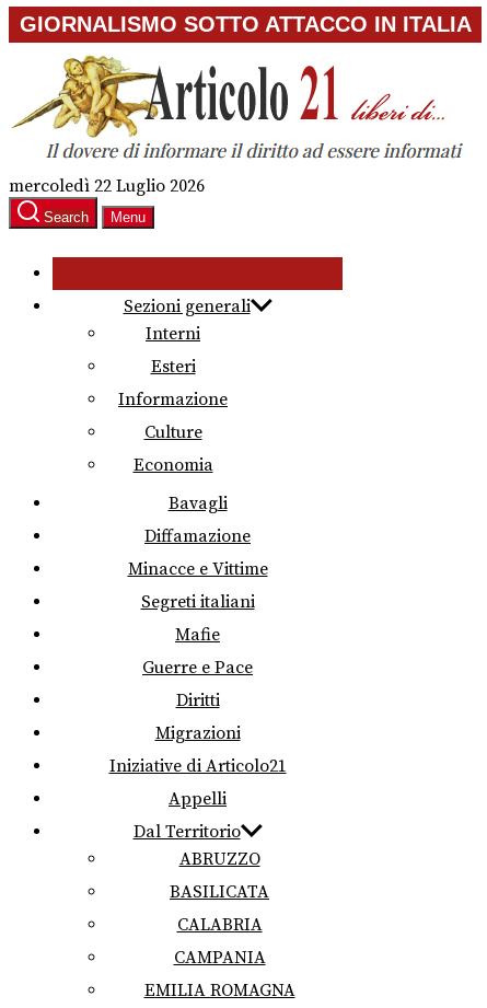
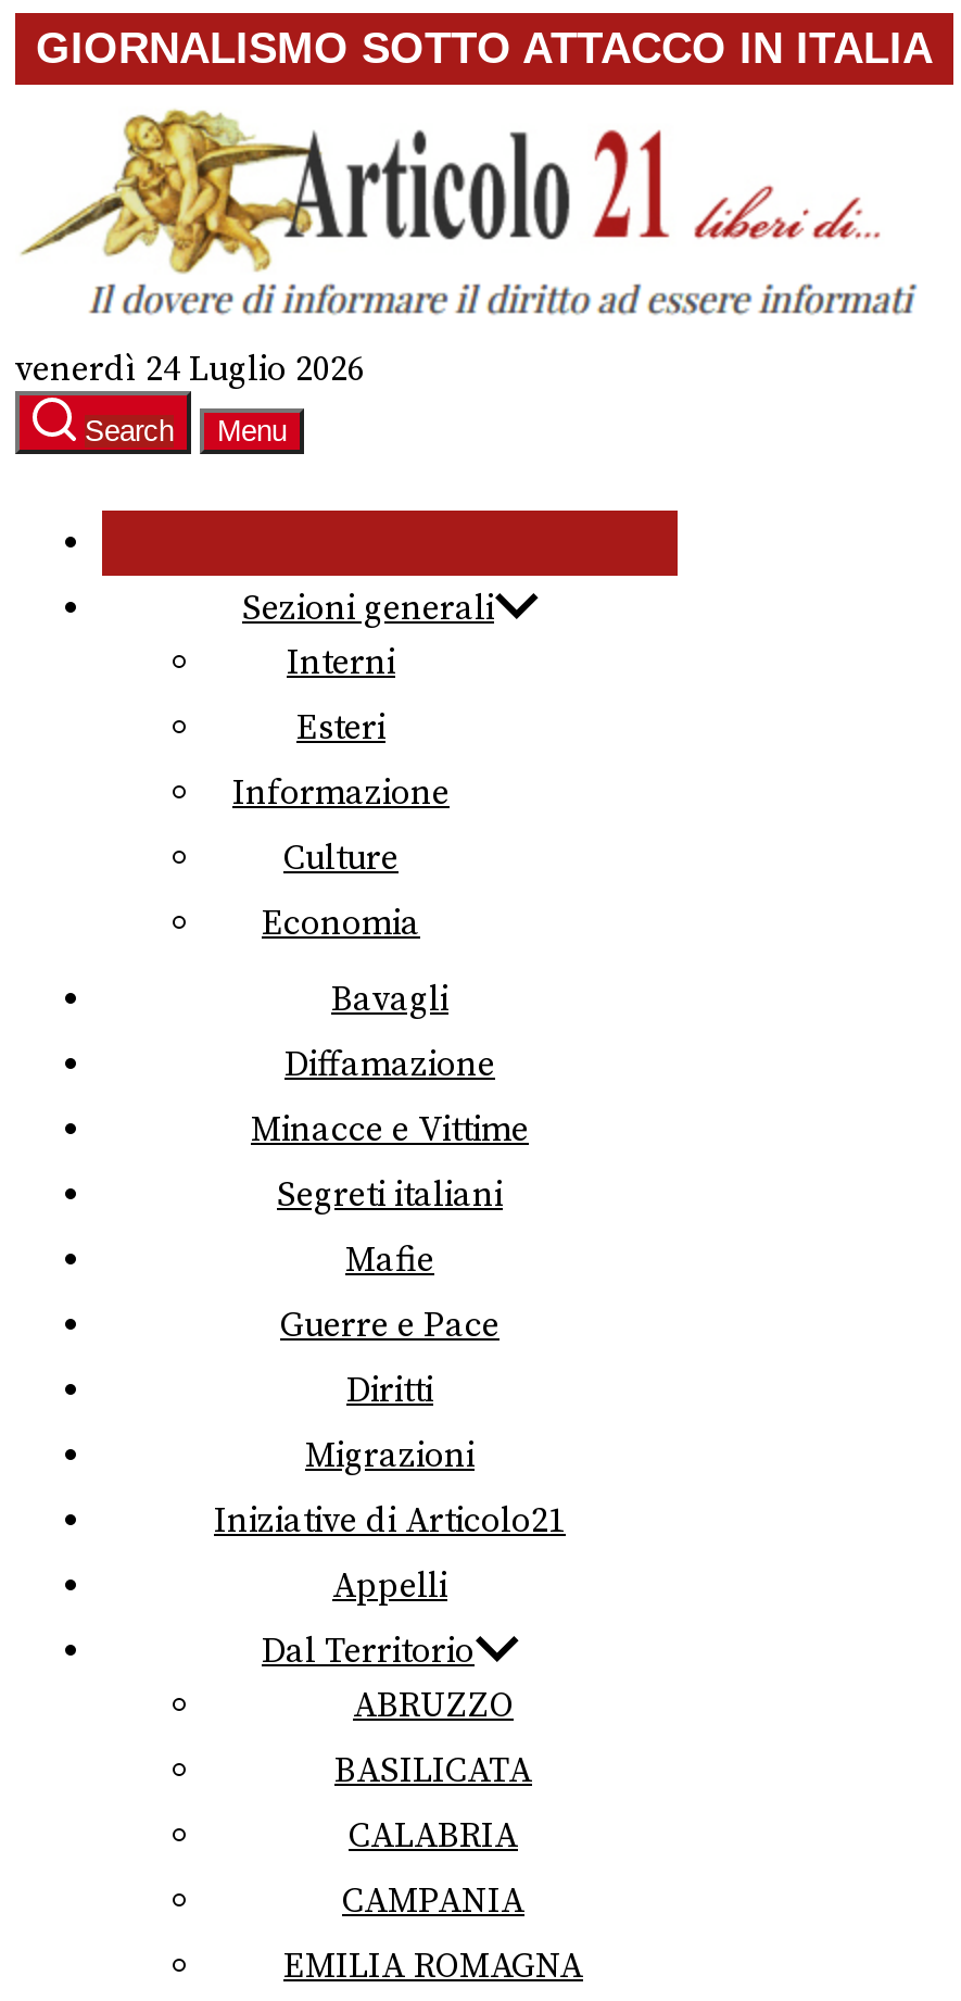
[9,175,205,197] mercoledì 22 Luglio 2026 -> [15,348,365,391] venerdì 24 Luglio 2026

